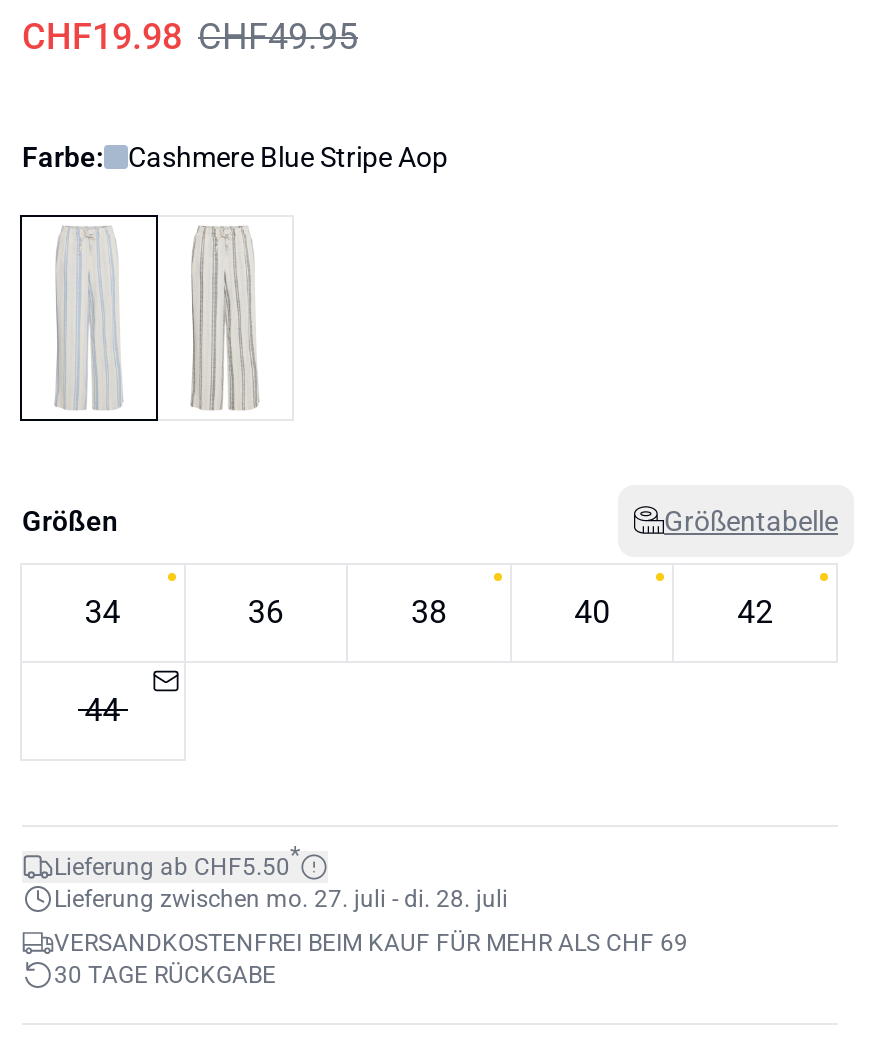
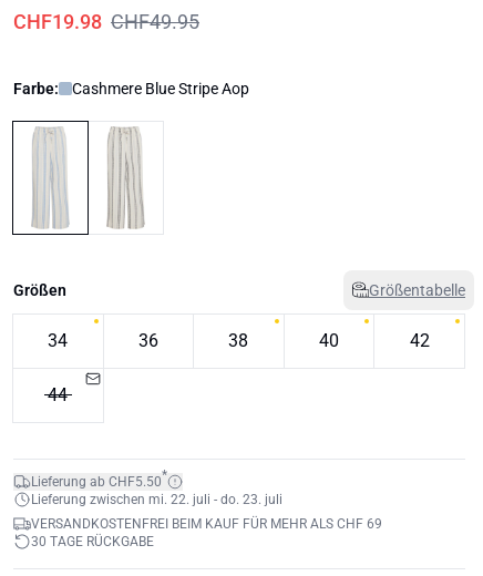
[54,884,508,912] Lieferung zwischen mo. 27. juli - di. 28. juli -> [31,491,282,507] Lieferung zwischen mi. 22. juli - do. 23. juli

